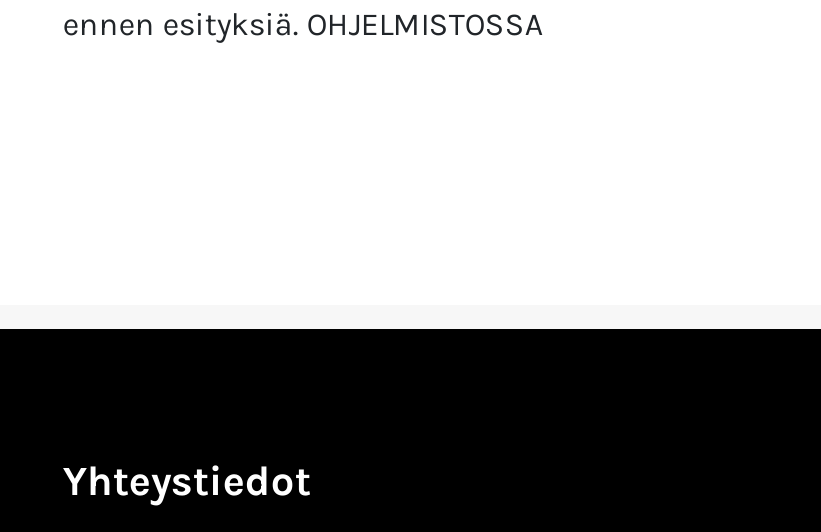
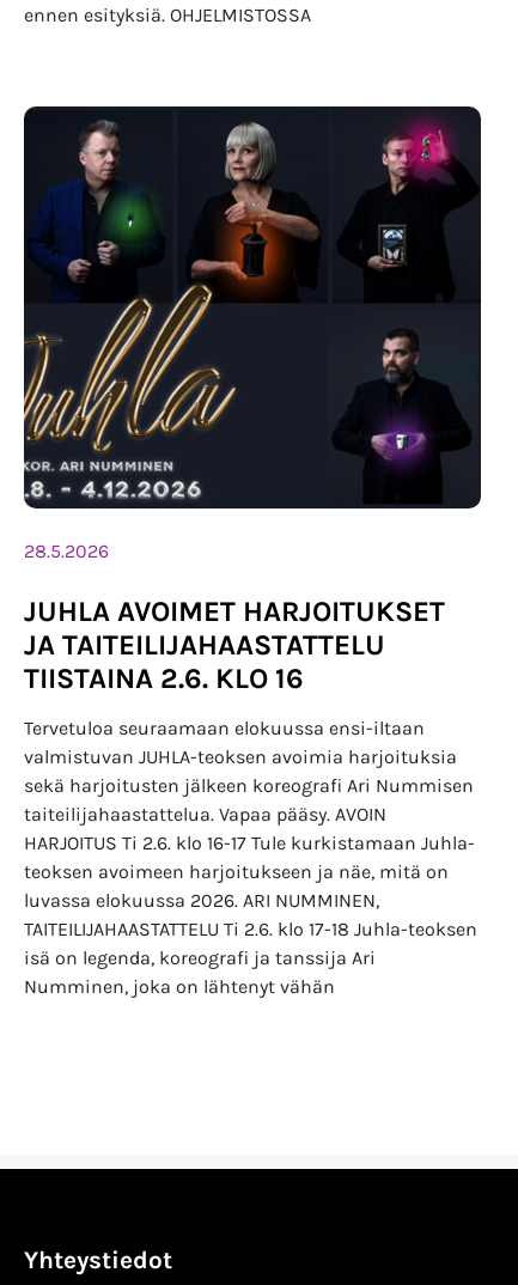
none -> [23,105,482,998] [image] | 28.5.2026 | JUHLA AVOIMET HARJOITUKSET | JA TAITEILIJAHAASTATTELU | TIISTAINA 2.6. KLO 16 | Tervetuloa seuraamaan elokuussa ensi-iltaan | valmistuvan JUHLA-teoksen avoimia harjoituksia | sekä harjoitusten jälkeen koreografi Ari Nummisen | taiteilijahaastattelua. Vapaa pääsy. AVOIN | HARJOITUS Ti 2.6. klo 16-17 Tule kurkistamaan Juhla- | teoksen avoimeen harjoitukseen ja näe, mitä on | luvassa elokuussa 2026. ARI NUMMINEN, | TAITEILIJAHAASTATTELU Ti 2.6. klo 17-18 Juhla-teoksen | isä on legenda, koreografi ja tanssija Ari | Numminen, joka on lähtenyt vähän

